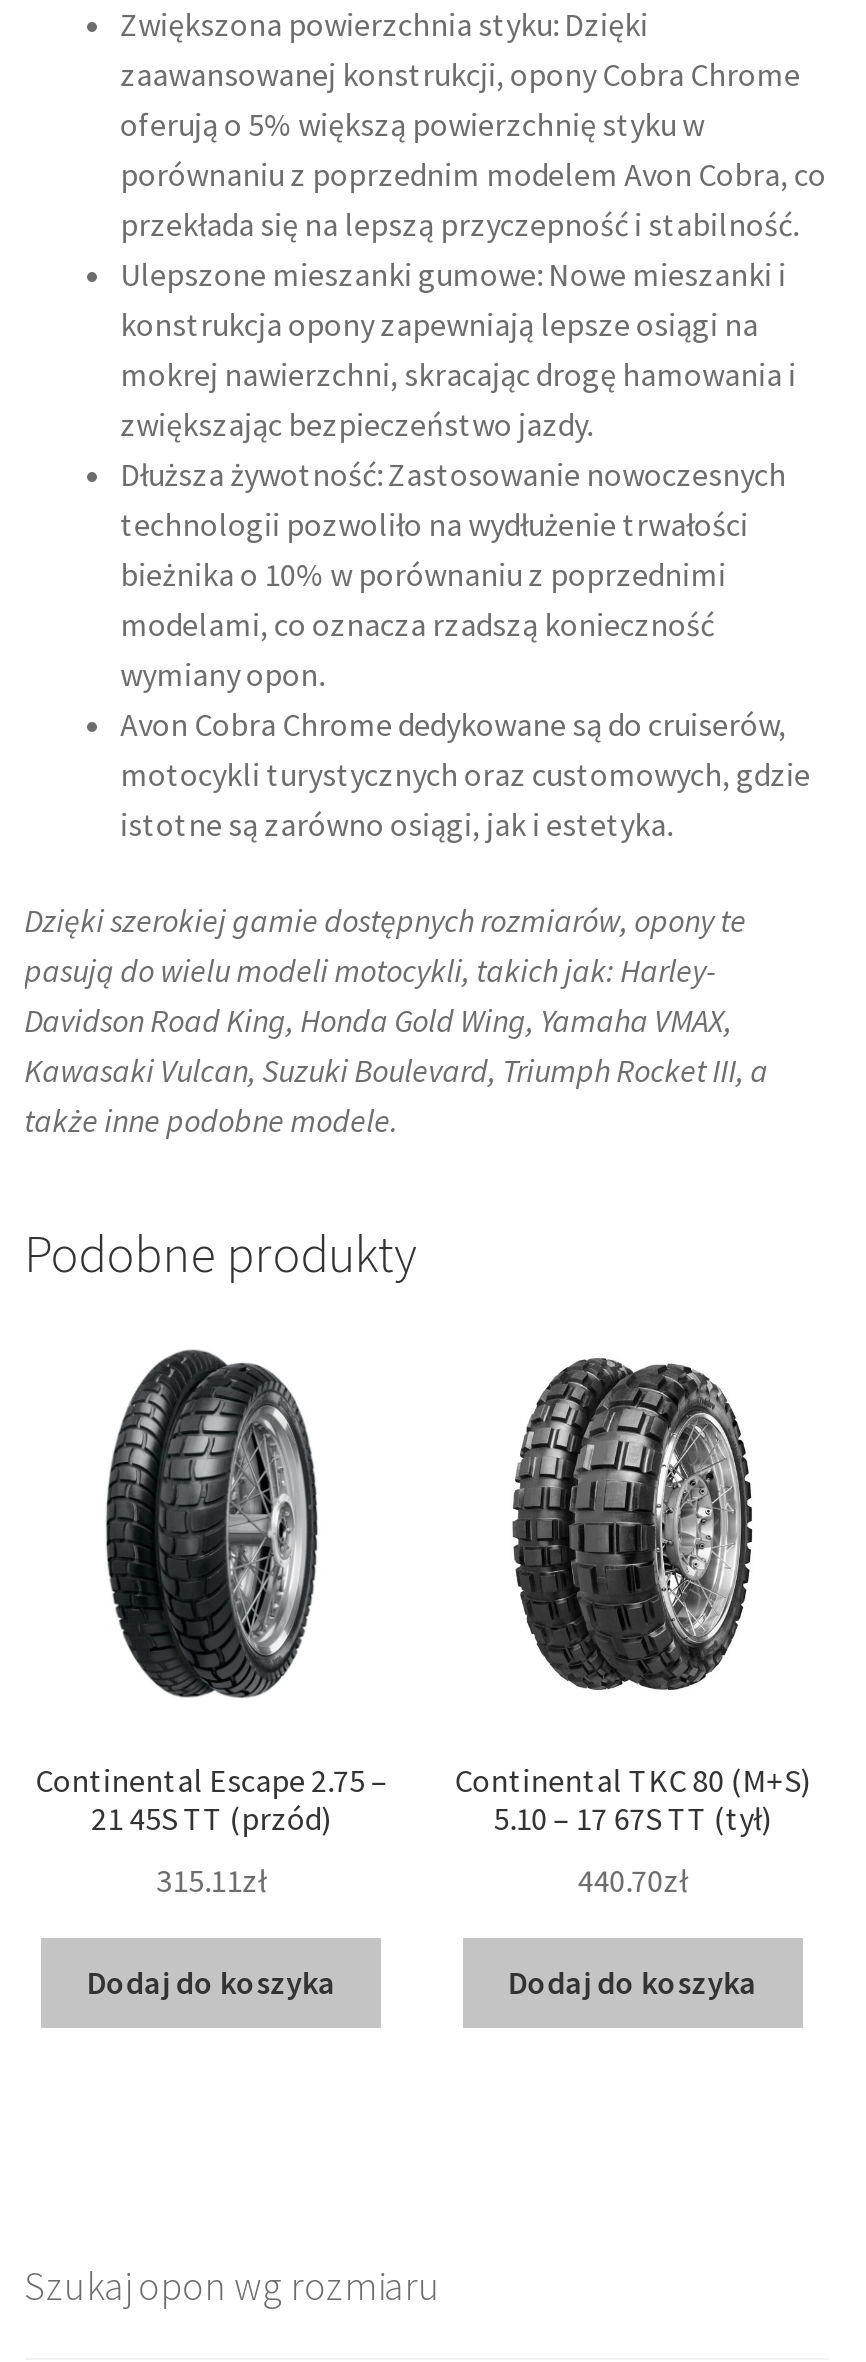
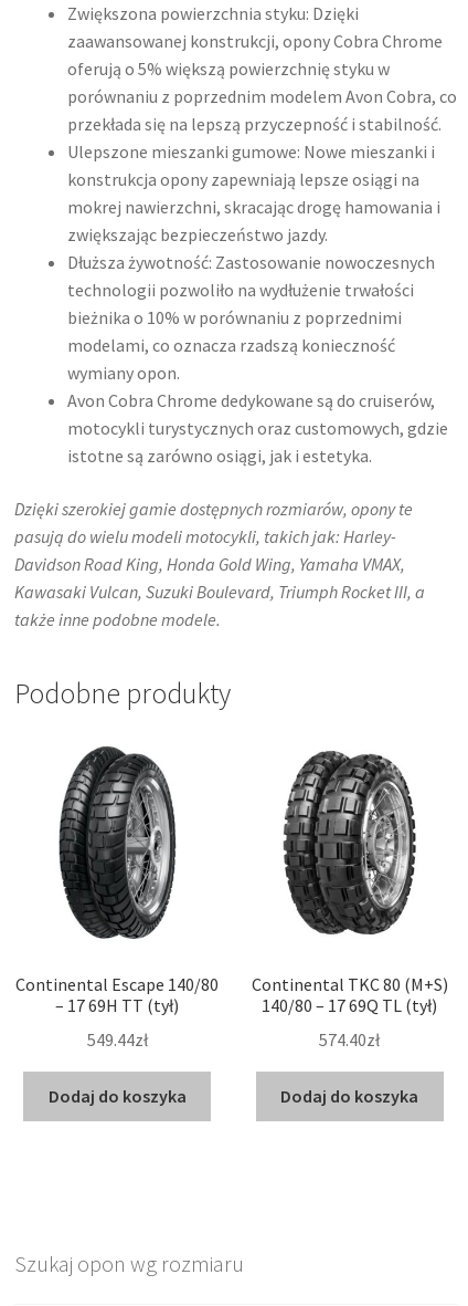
[35,1761,387,1839] Continental Escape 2.75 – | 21 45S TT (przód) -> [16,974,219,1017] Continental Escape 140/80 | – 17 69H TT (tył)
[493,1799,771,1839] 5.10 – 17 67S TT (tył) -> [262,995,437,1017] 140/80 – 17 69Q TL (tył)
[156,1860,266,1900] 315.11zł -> [87,1028,147,1051] 549.44zł
[577,1860,687,1900] 440.70zł -> [319,1028,380,1051] 574.40zł

